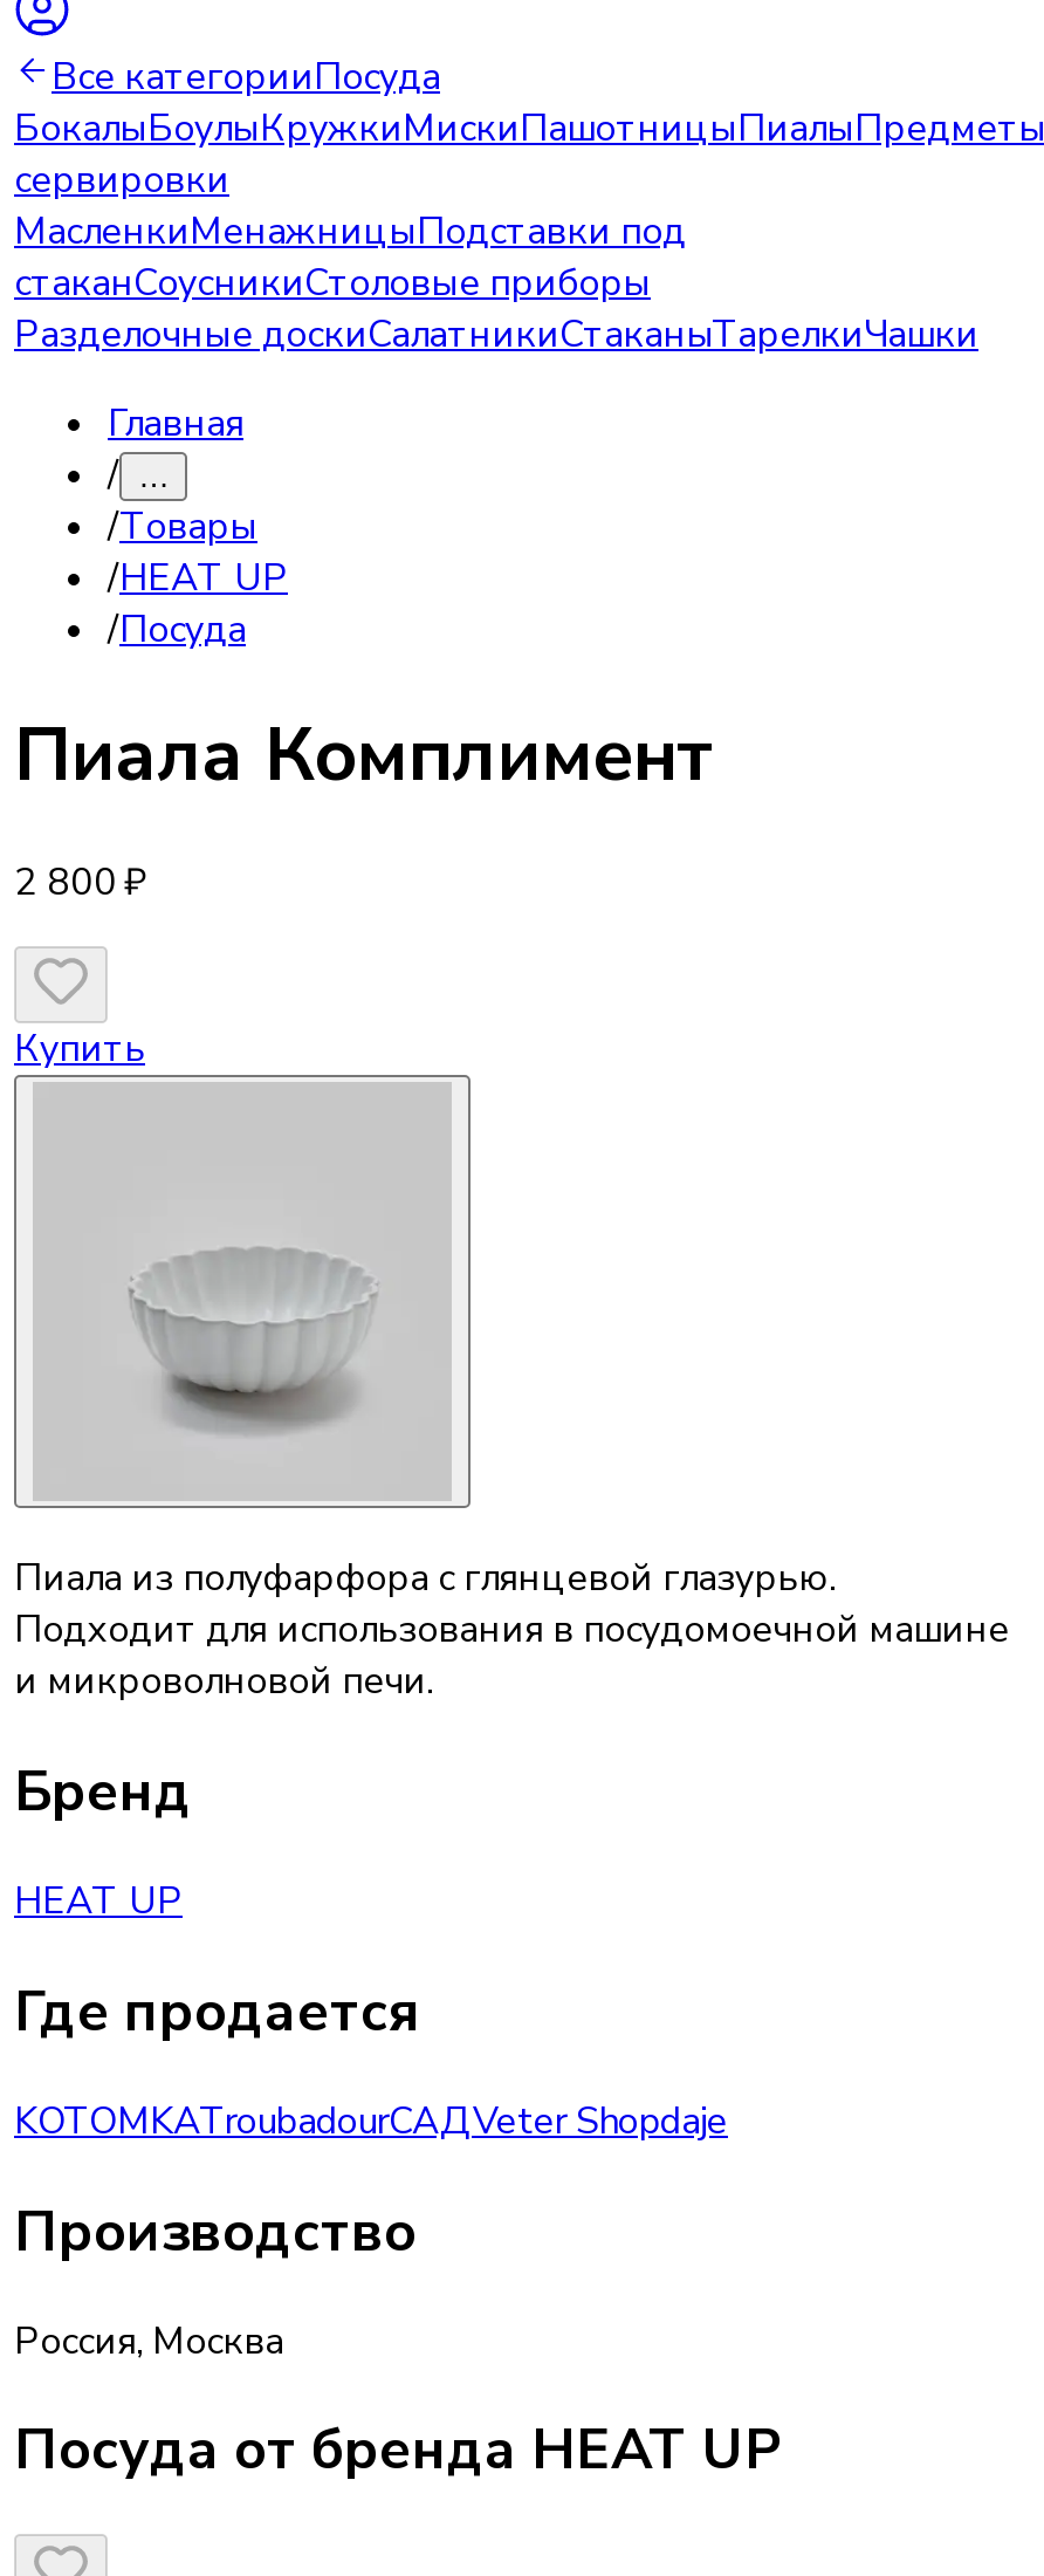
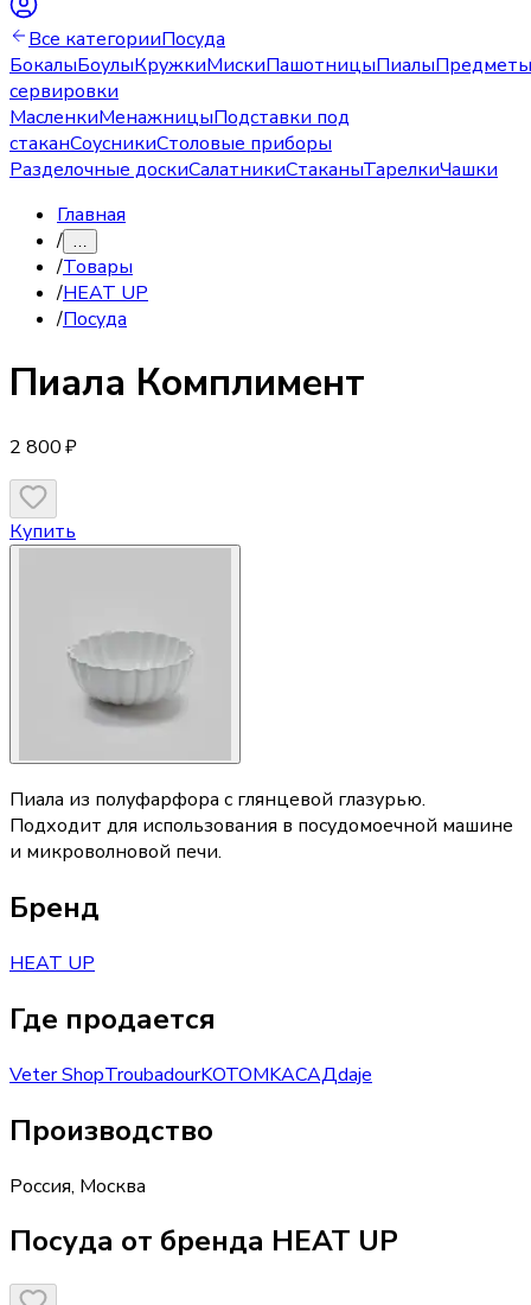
[14,2095,728,2147] KOTOMKATroubadourСАДVeter Shopdaje -> [9,1061,372,1088] Veter ShopTroubadourKOTOMKAСАДdaje

